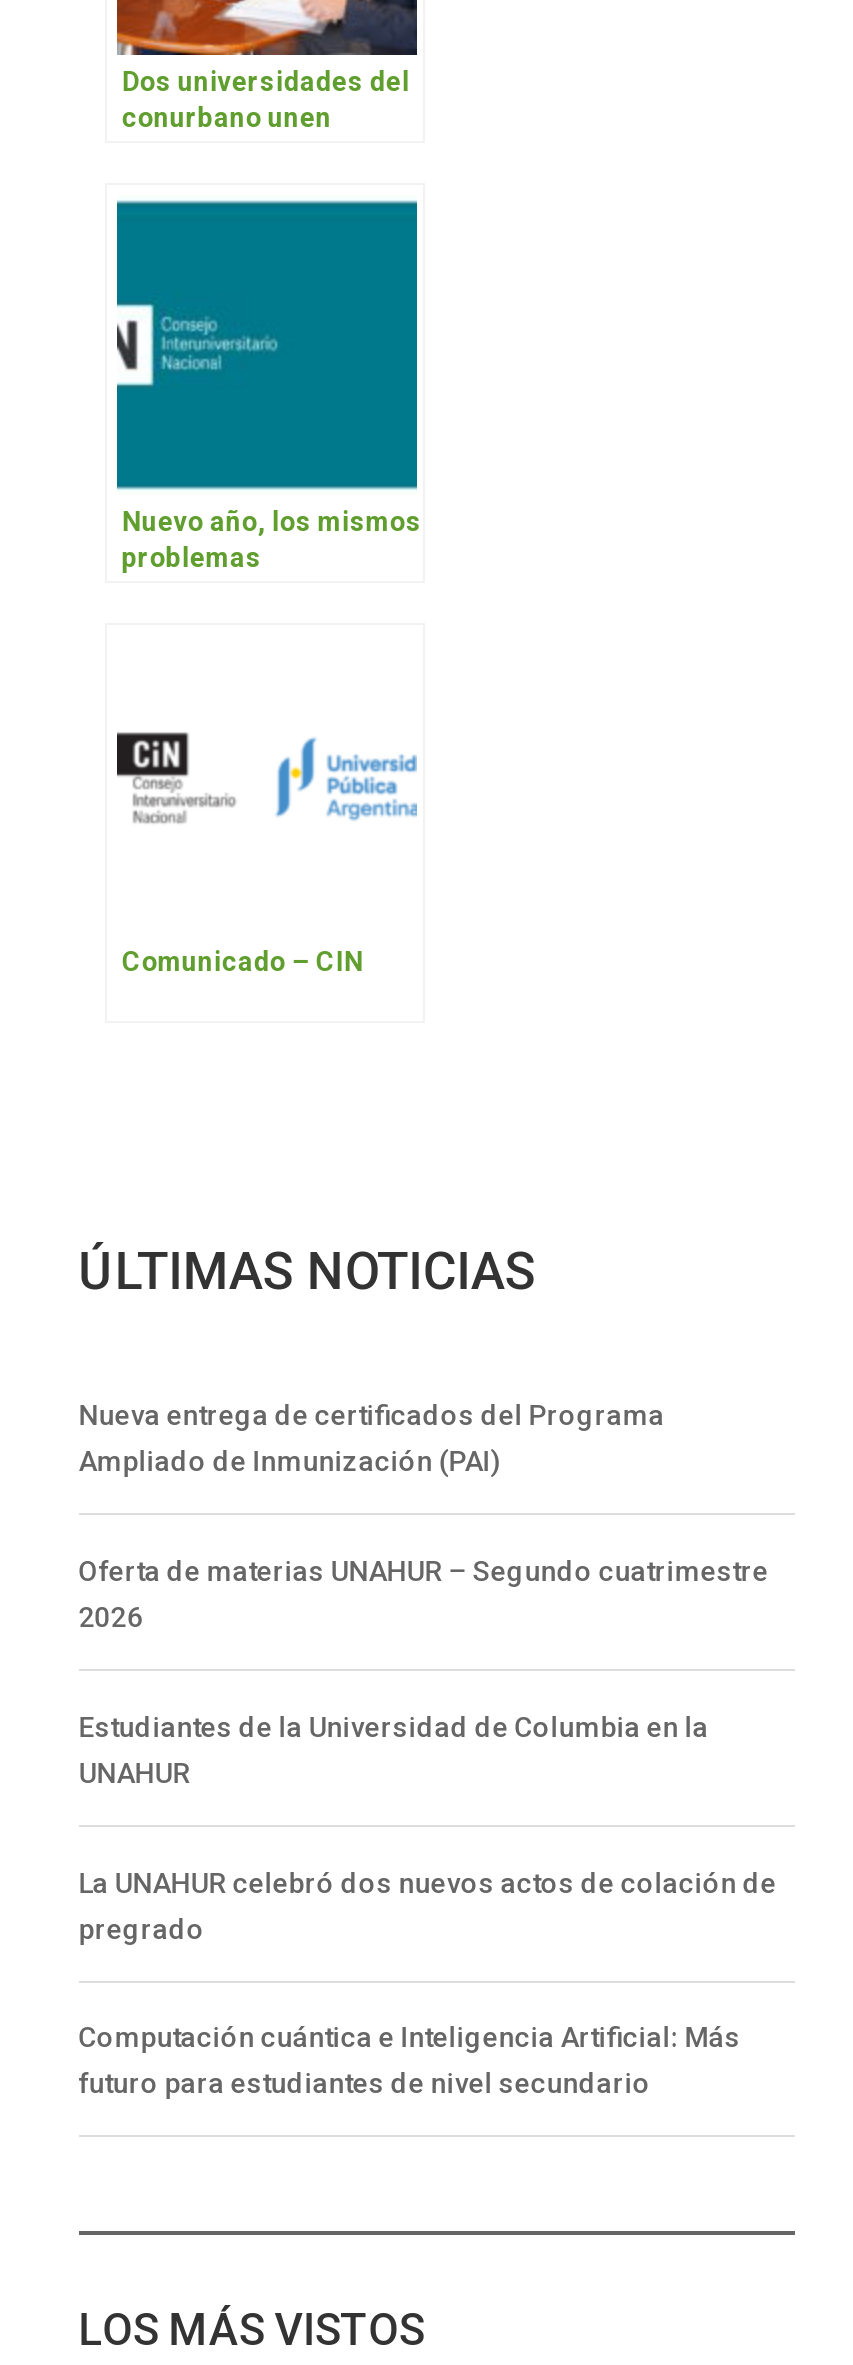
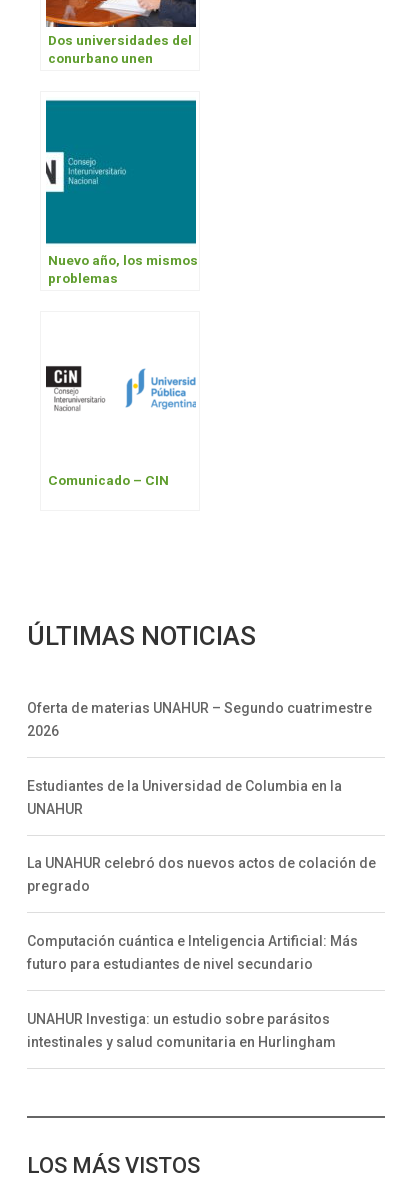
[79,1400,665,1478] Nueva entrega de certificados del Programa | Ampliado de Inmunización (PAI) -> none
moved [79,1555,777,2100] -> [27,700,376,972]: Oferta de materias UNAHUR – Segundo cuatrimestre | 2026 | Estudiantes de la Universidad de Columbia en la | UNAHUR | La UNAHUR celebró dos nuevos actos de colación de | pregrado | Computación cuántica e Inteligencia Artificial: Más | futuro para estudiantes de nivel secundario
none -> [27,1011,336,1050] UNAHUR Investiga: un estudio sobre parásitos | intestinales y salud comunitaria en Hurlingham

